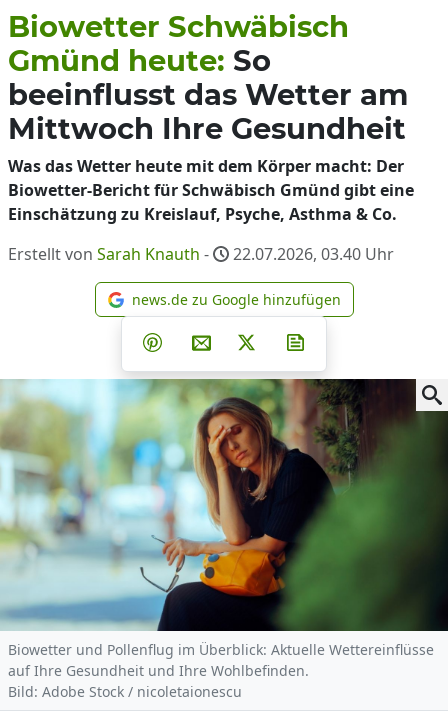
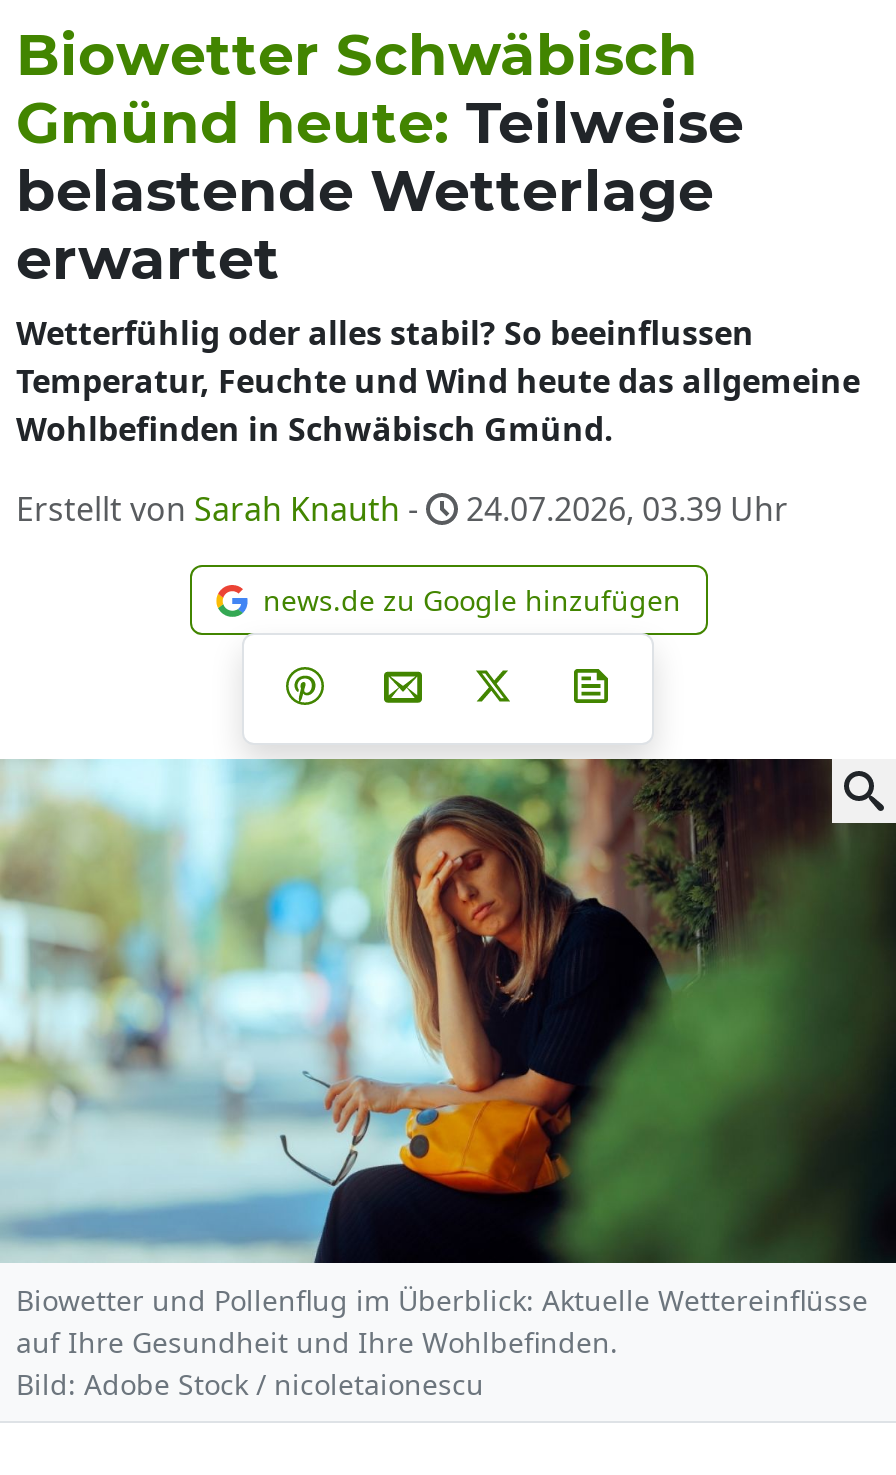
[8,43,414,225] Gmünd heute: So | beeinflusst das Wetter am | Mittwoch Ihre Gesundheit | Was das Wetter heute mit dem Körper macht: Der | Biowetter-Bericht für Schwäbisch Gmünd gibt eine | Einschätzung zu Kreislauf, Psyche, Asthma & Co. -> [16,87,860,451] Gmünd heute: Teilweise | belastende Wetterlage | erwartet | Wetterfühlig oder alles stabil? So beeinflussen | Temperatur, Feuchte und Wind heute das allgemeine | Wohlbefinden in Schwäbisch Gmünd.
[8,243,394,265] Erstellt von Sarah Knauth - 22.07.2026, 03.40 Uhr -> [16,487,788,531] Erstellt von Sarah Knauth - 24.07.2026, 03.39 Uhr

